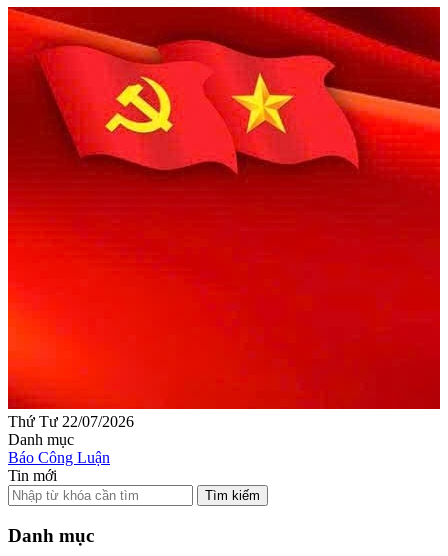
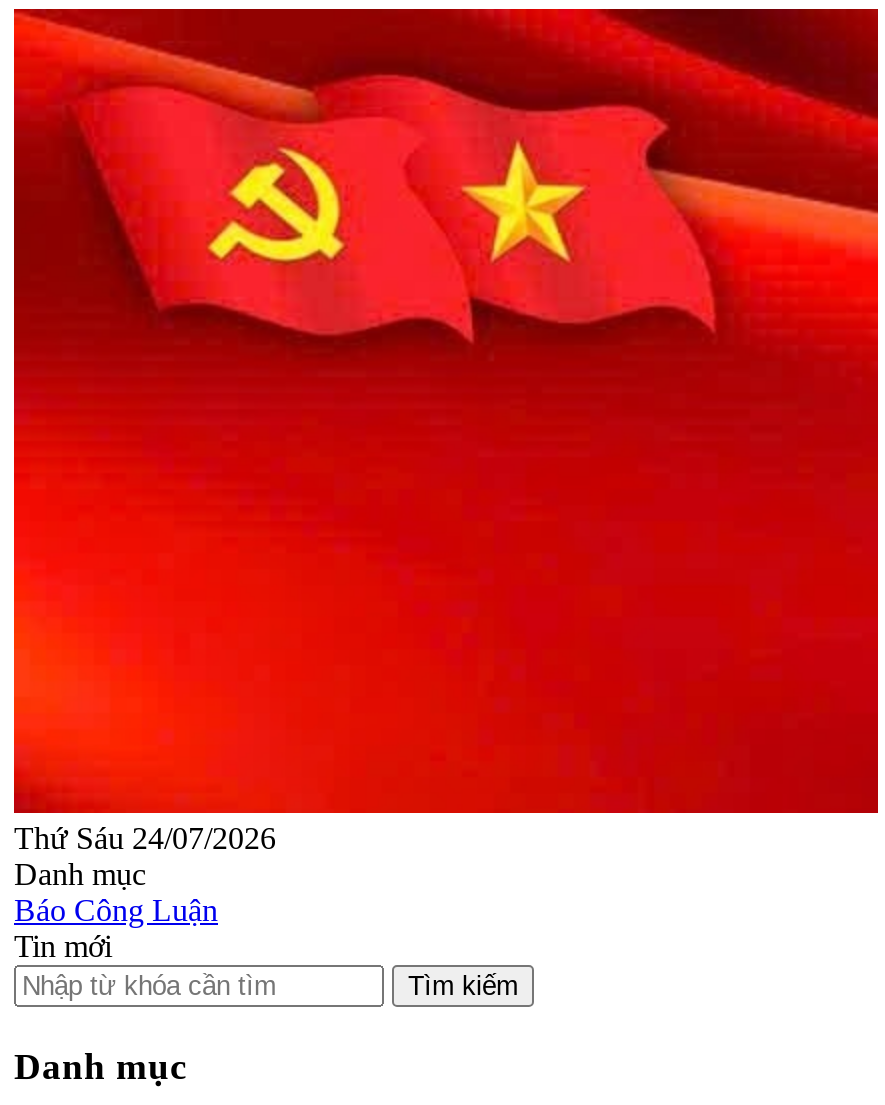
[8,413,134,430] Thứ Tư 22/07/2026 -> [14,821,276,855] Thứ Sáu 24/07/2026

